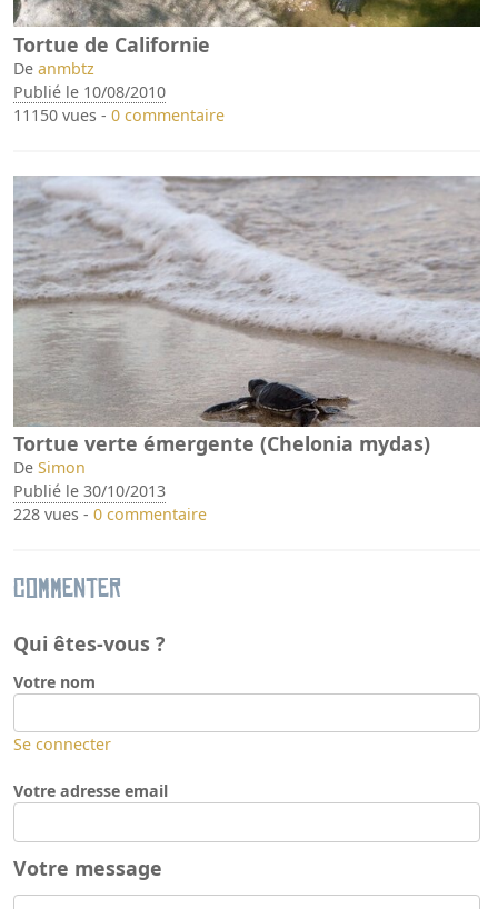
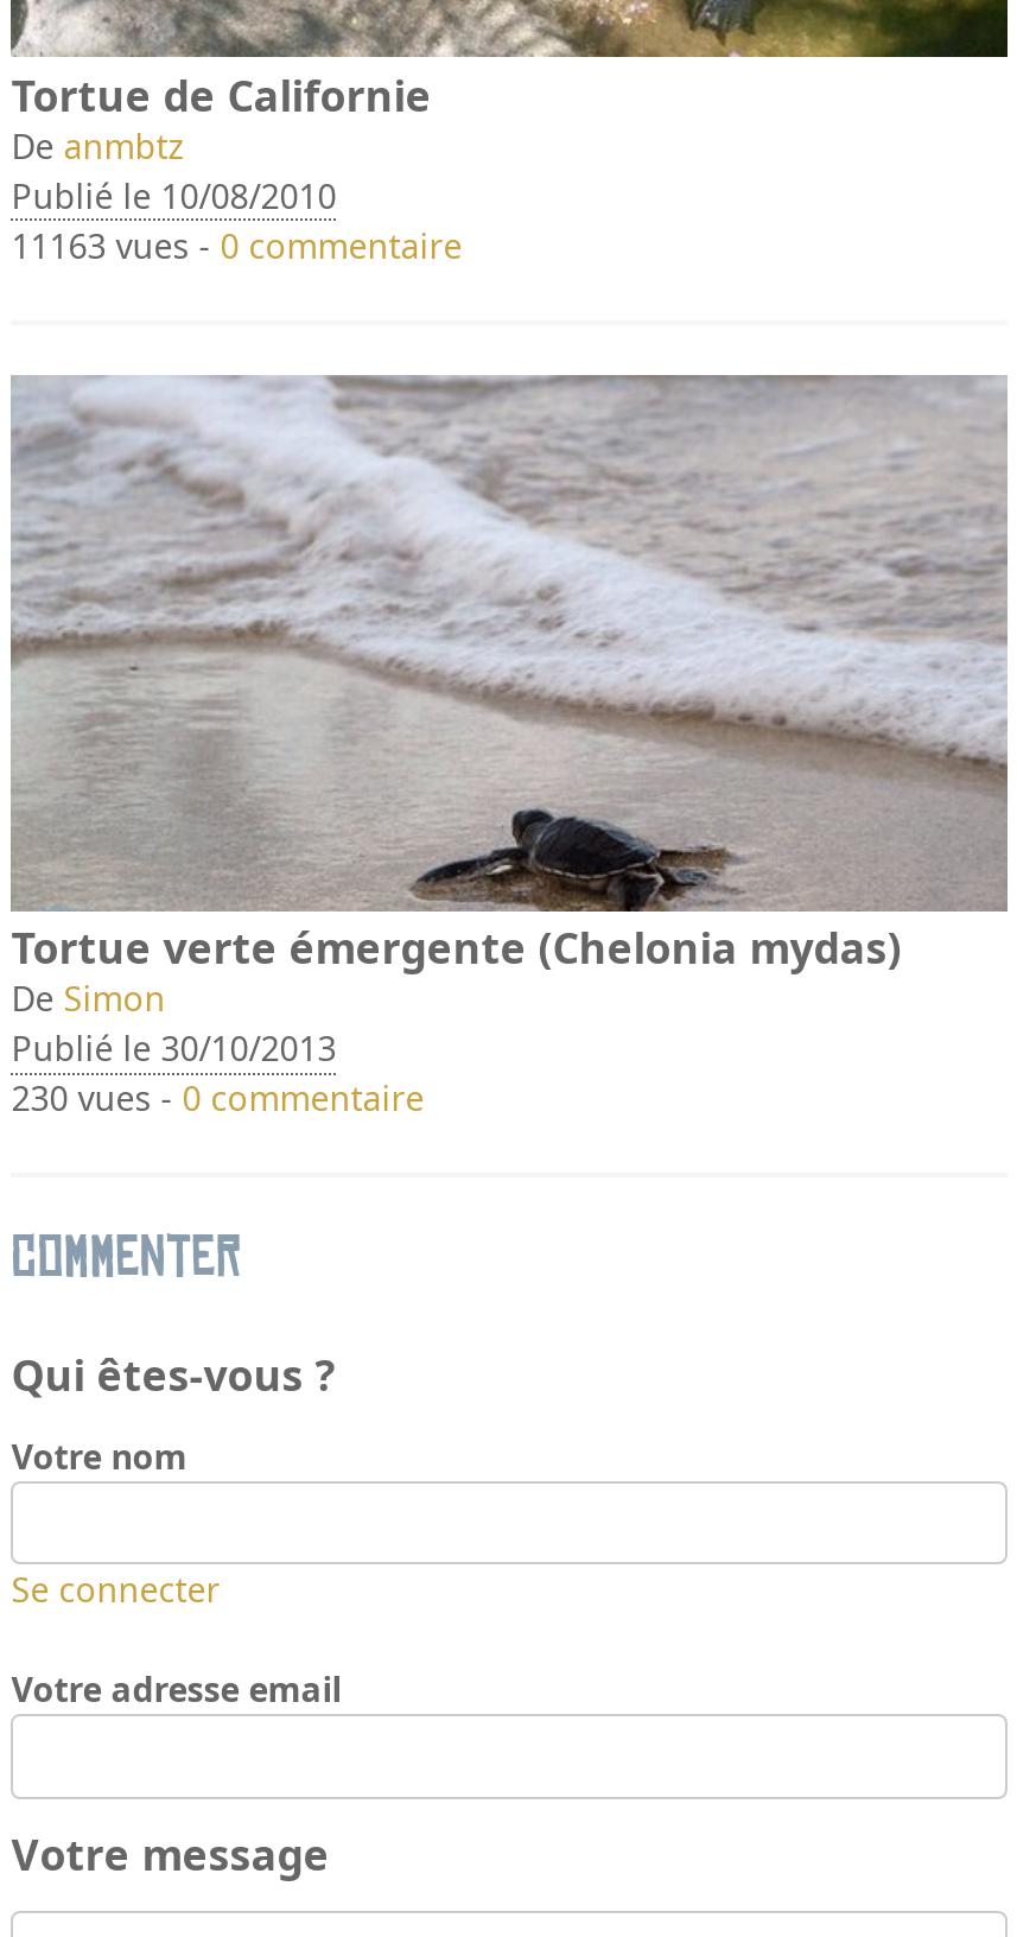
[14,104,225,125] 11150 vues -0 commentaire -> [11,222,462,268] 11163 vues -0 commentaire
[14,504,207,525] 228 vues -0 commentaire -> [11,1076,424,1121] 230 vues -0 commentaire

